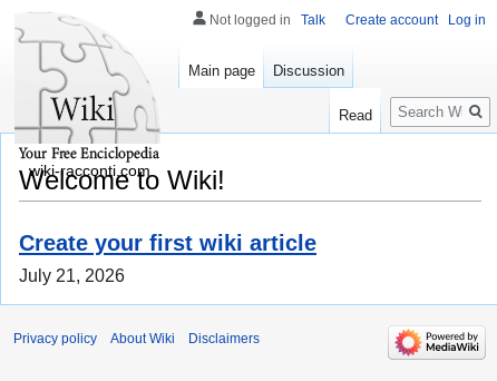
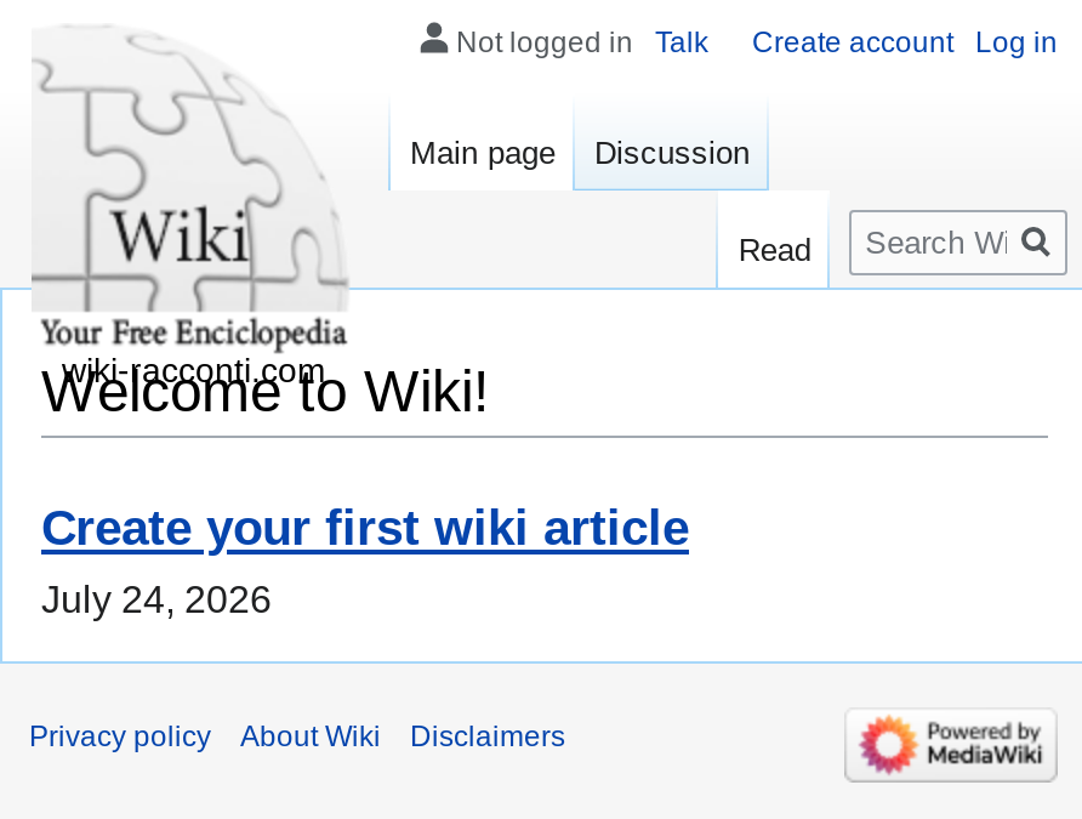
[19,267,125,286] July 21, 2026 -> [41,579,272,621] July 24, 2026

